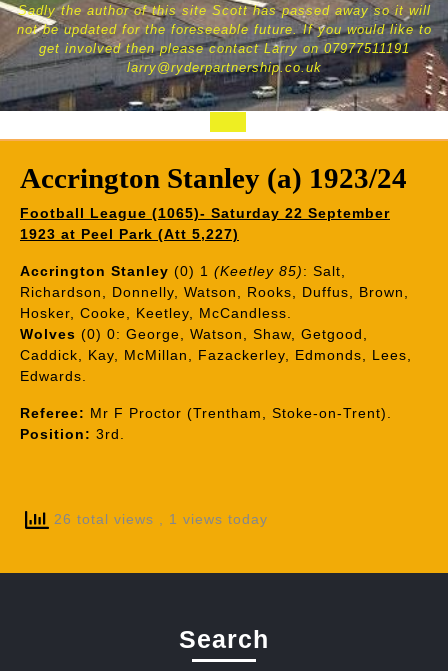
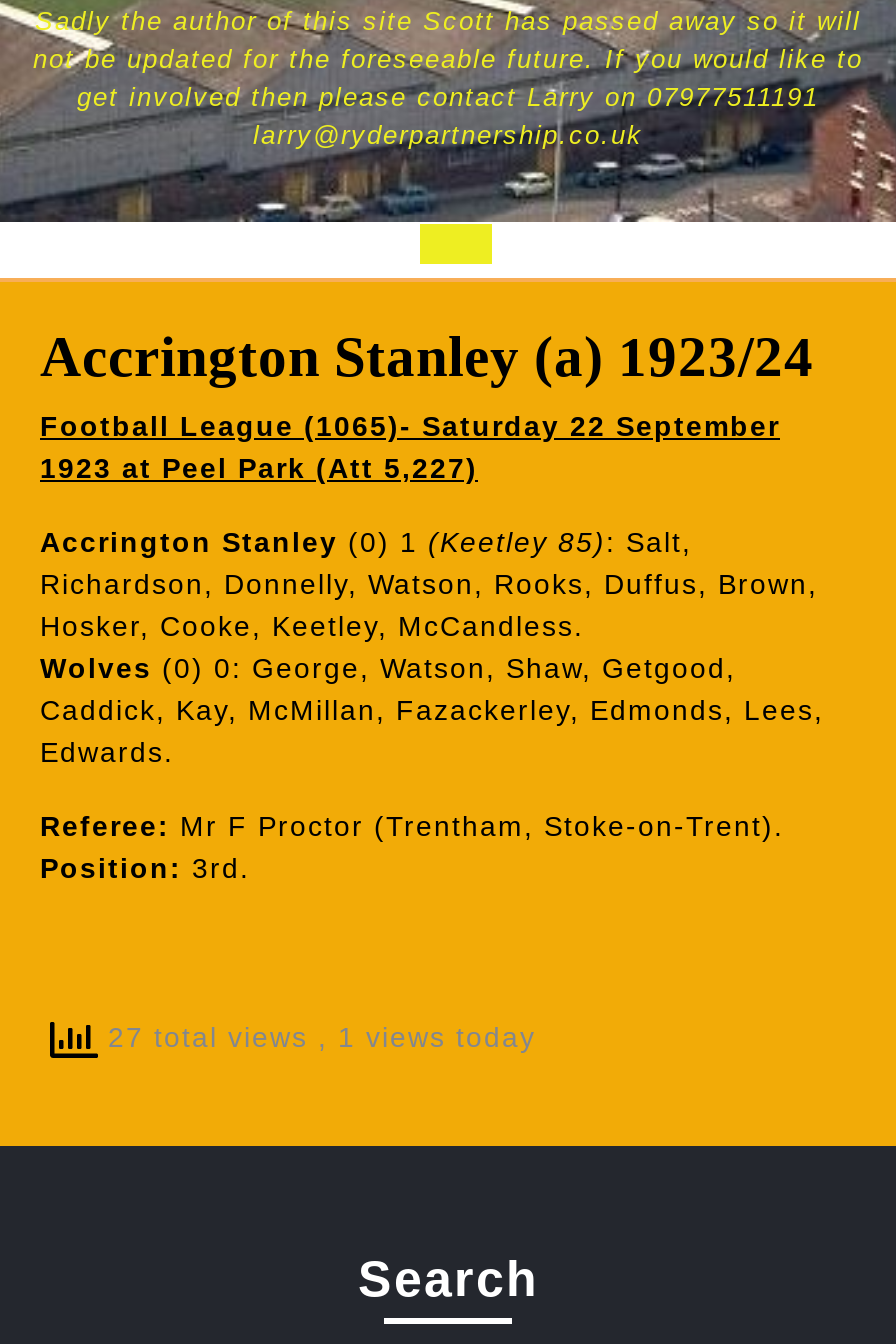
[49,511,268,527] 26 total views, 1 views today -> [98,1021,536,1053] 27 total views, 1 views today

